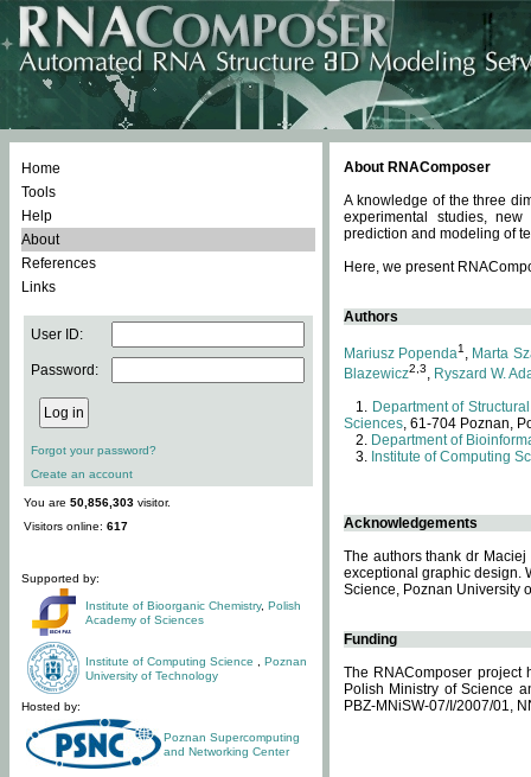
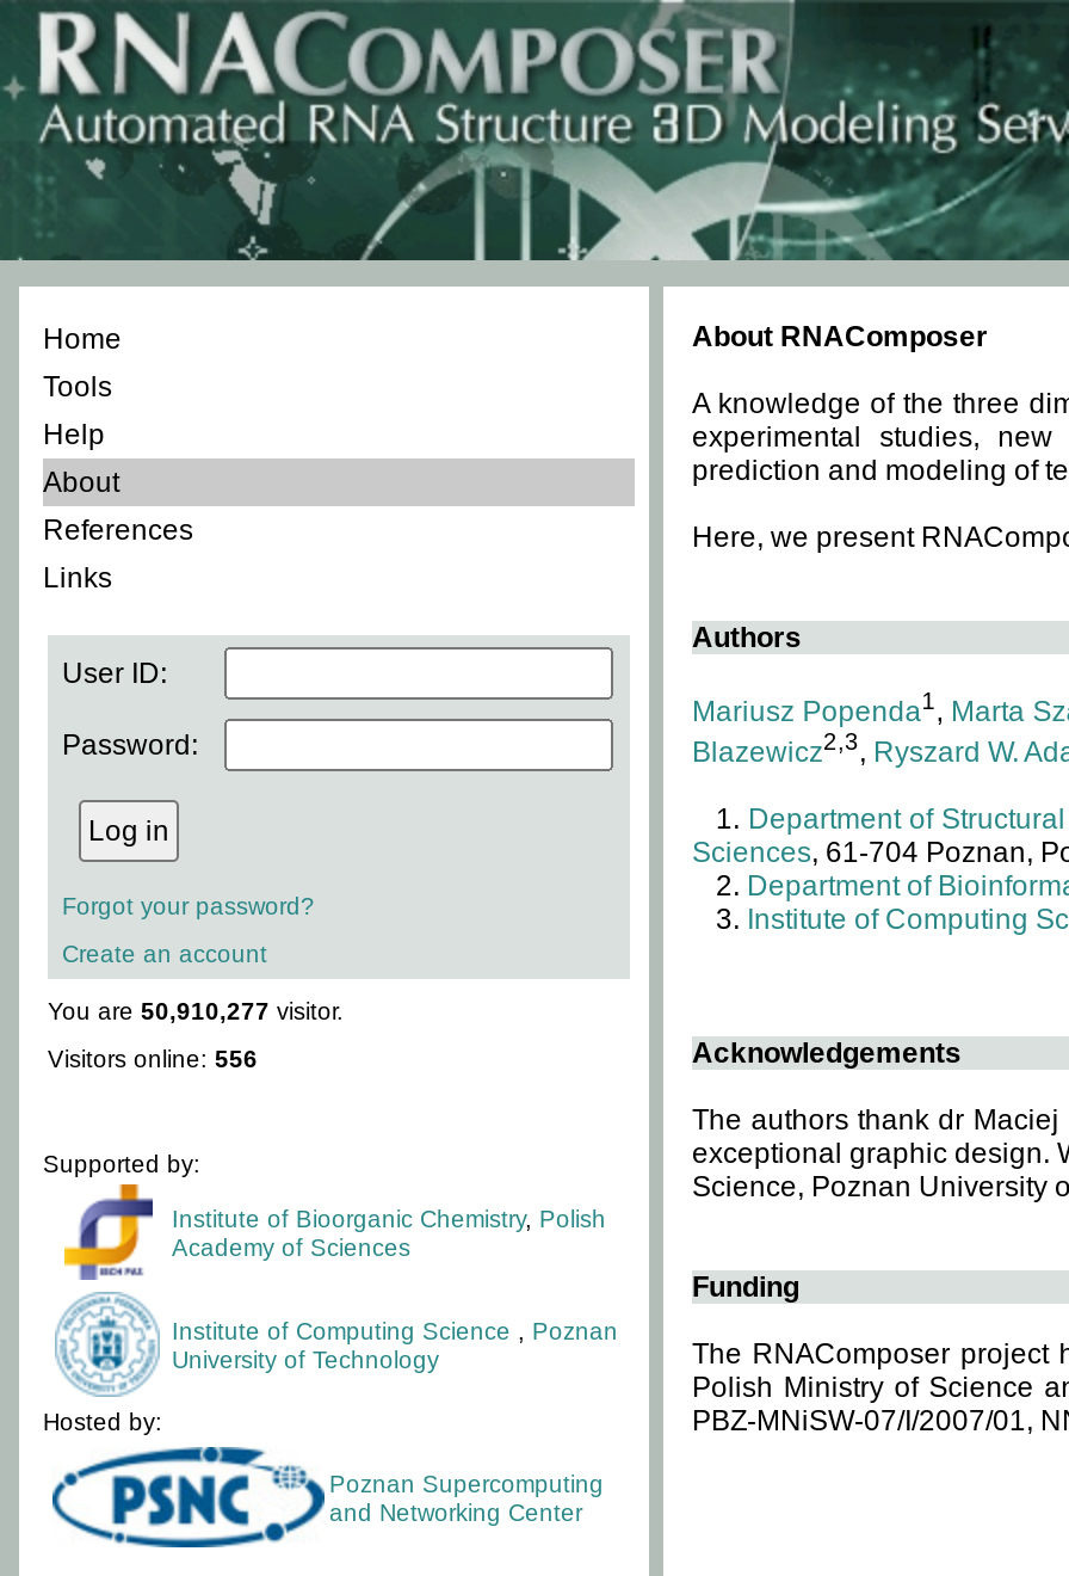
[24,496,171,509] You are 50,856,303 visitor. -> [48,998,344,1024] You are 50,910,277 visitor.
[24,520,128,533] Visitors online: 617 -> [48,1046,258,1072] Visitors online: 556

